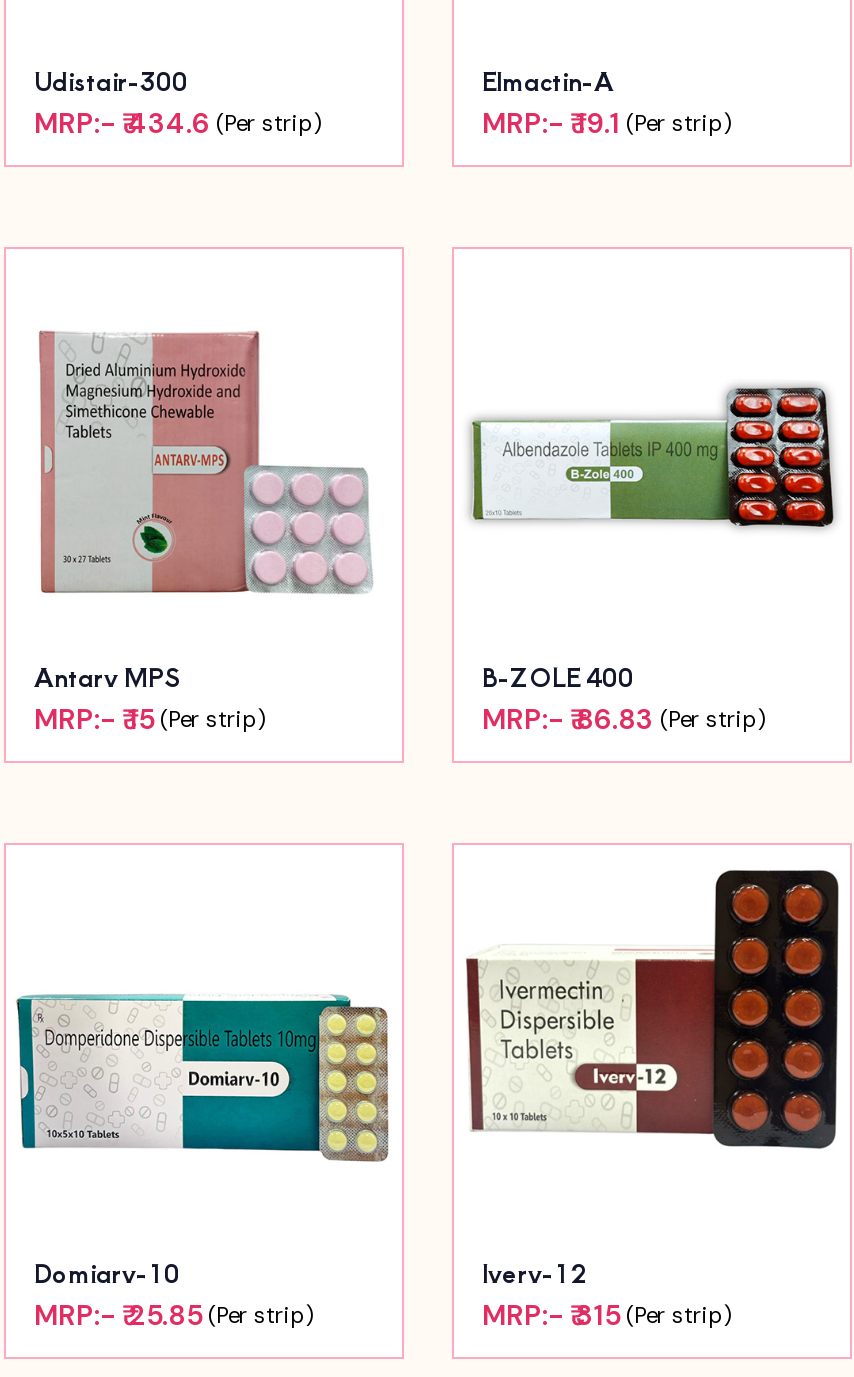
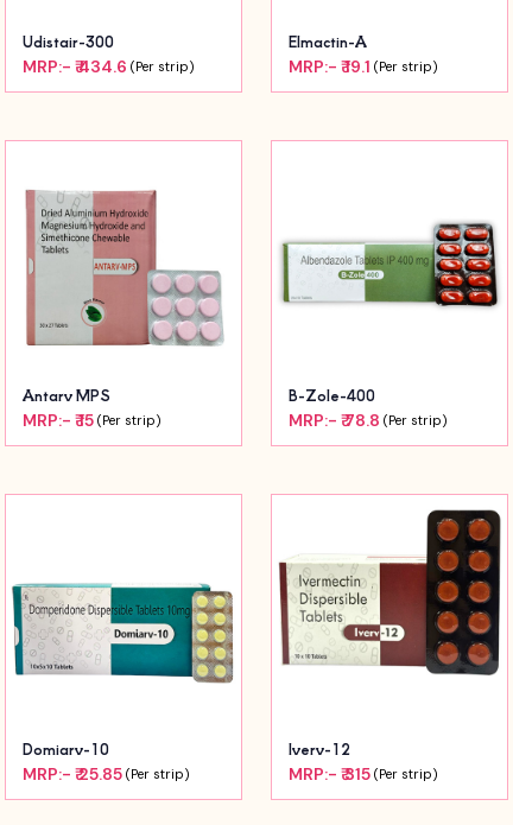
[482,659,768,737] B-ZOLE 400 | MRP:- ₹ 86.83 (Per strip) -> [289,385,448,431] B-Zole-400 | MRP:- ₹ 78.8 (Per strip)

